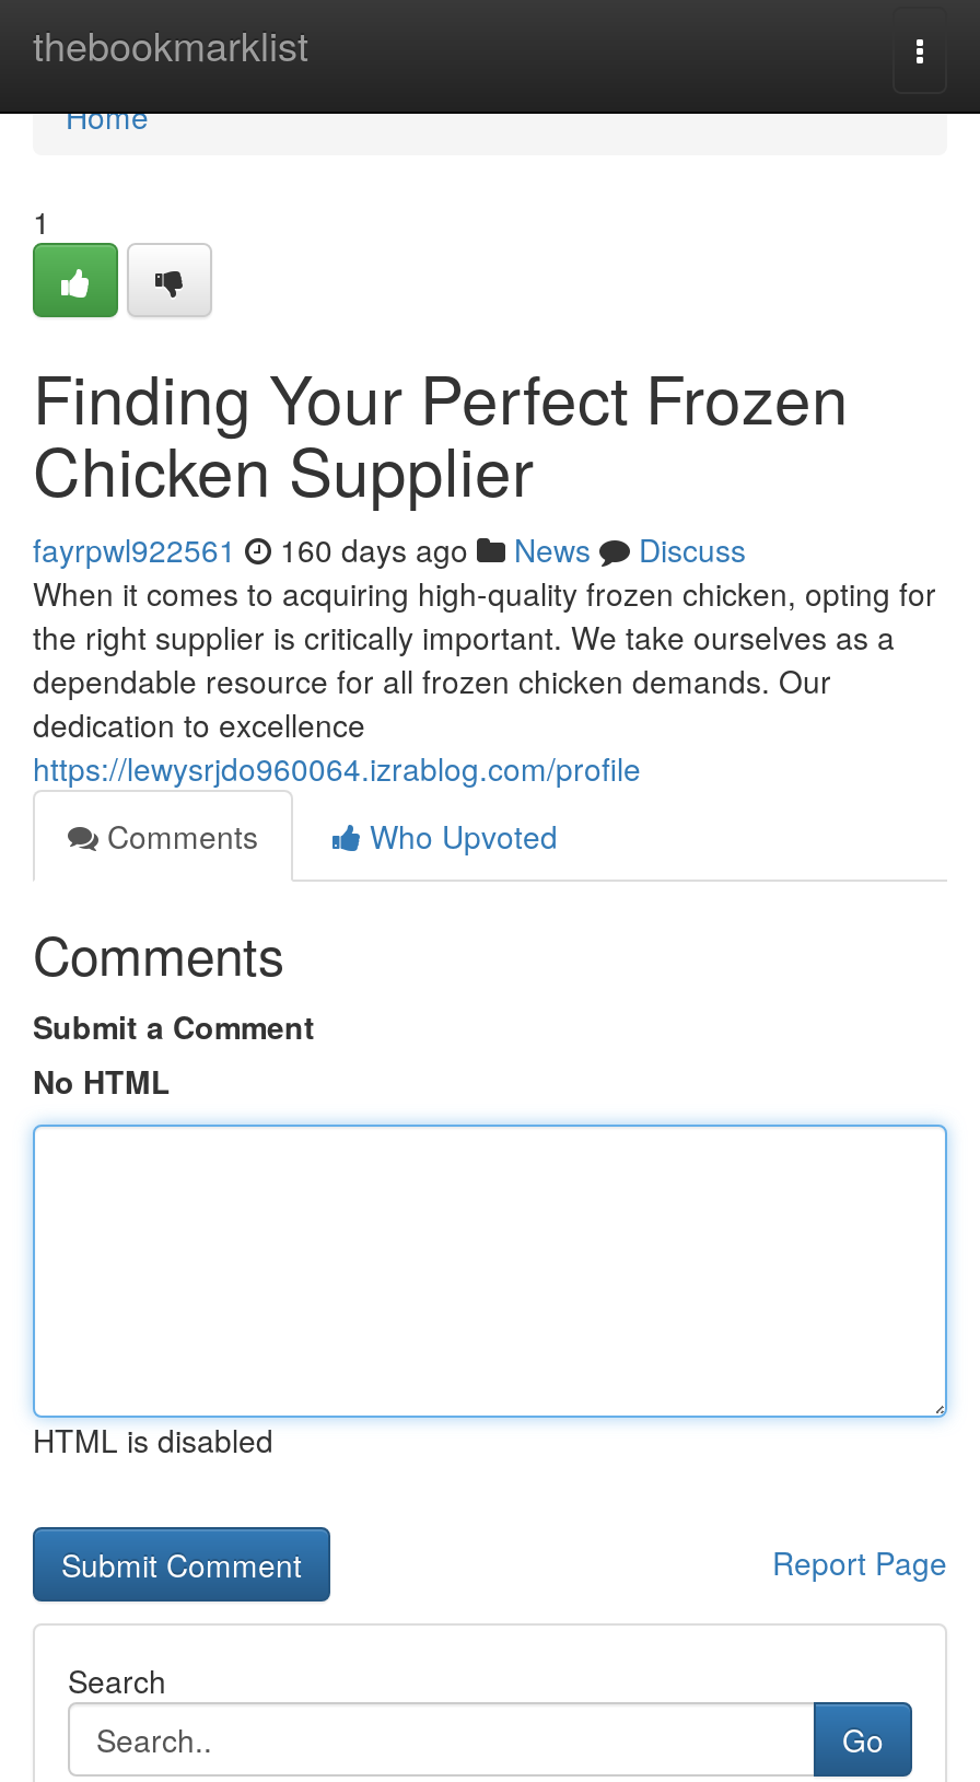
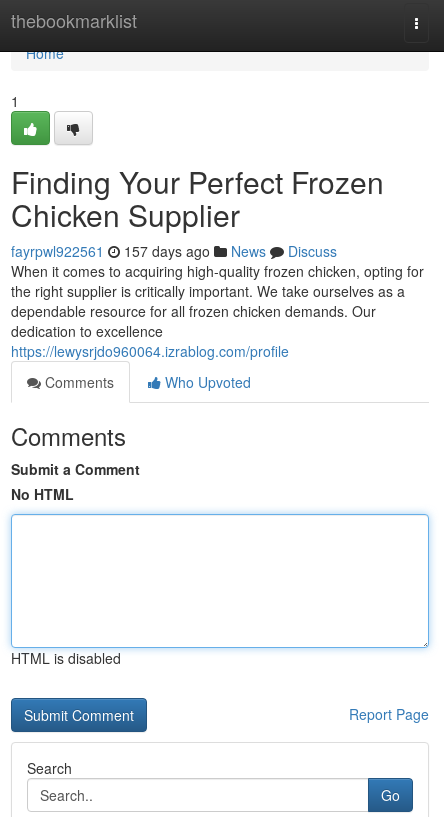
[33,527,746,571] fayrpwl922561 160 days ago News Discuss -> [11,241,337,261] fayrpwl922561 157 days ago News Discuss

